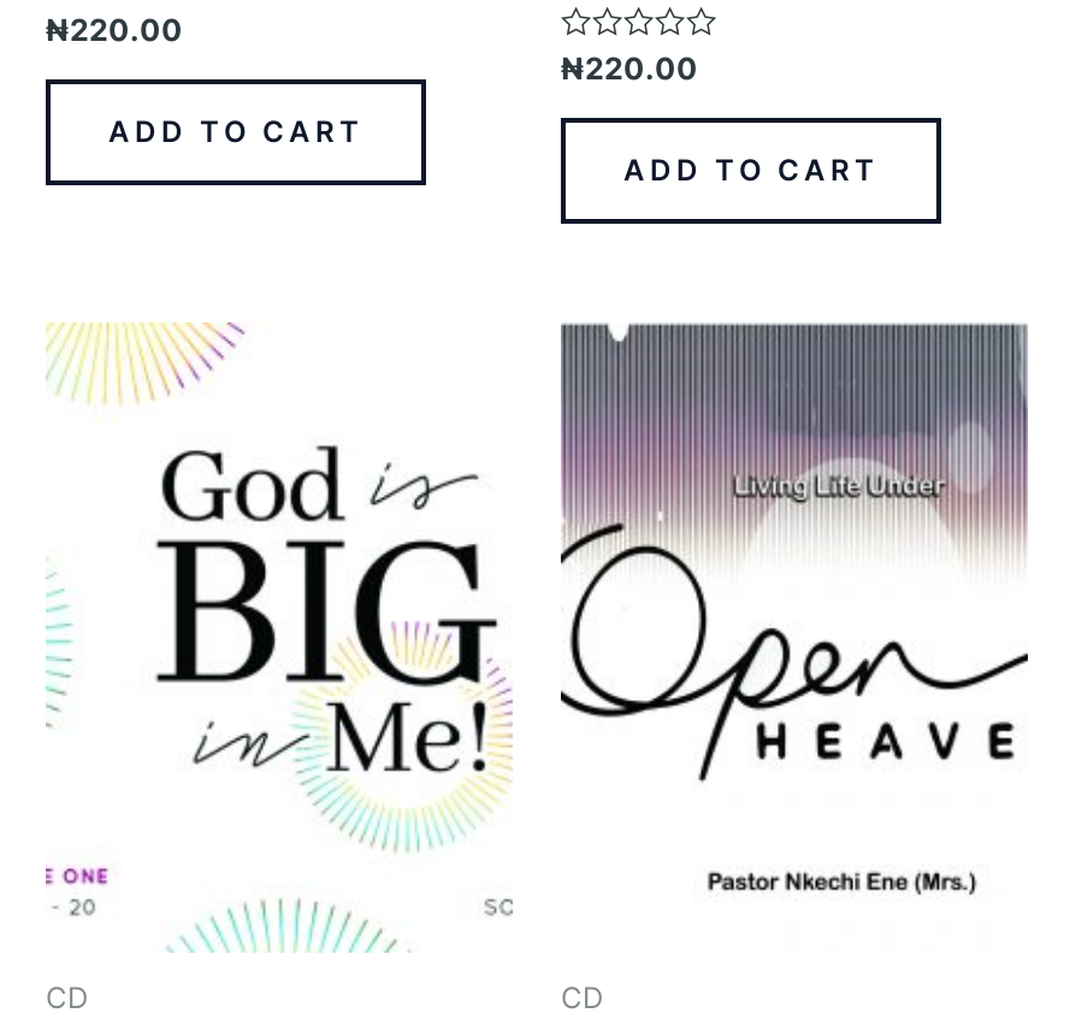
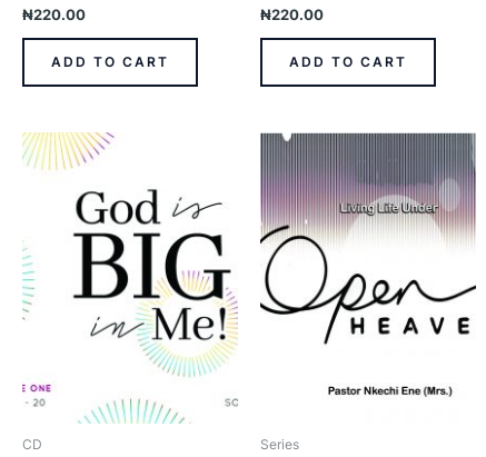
[561,980,604,1016] CD -> [260,436,299,453] Series

